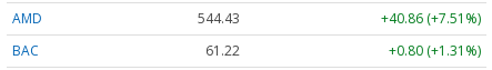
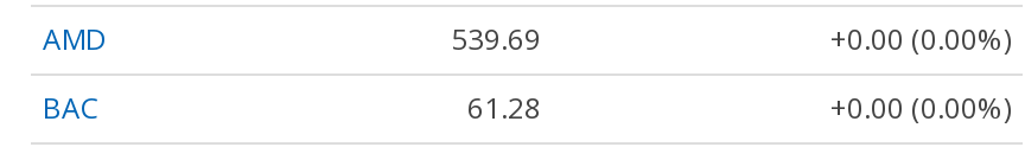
[198,9,240,28] 544.43 -> [451,18,541,59] 539.69
[381,9,481,28] +40.86 (+7.51%) -> [830,18,1011,59] +0.00 (0.00%)
[205,41,240,60] 61.22 -> [467,87,541,128] 61.28
[389,41,481,60] +0.80 (+1.31%) -> [830,87,1011,128] +0.00 (0.00%)

